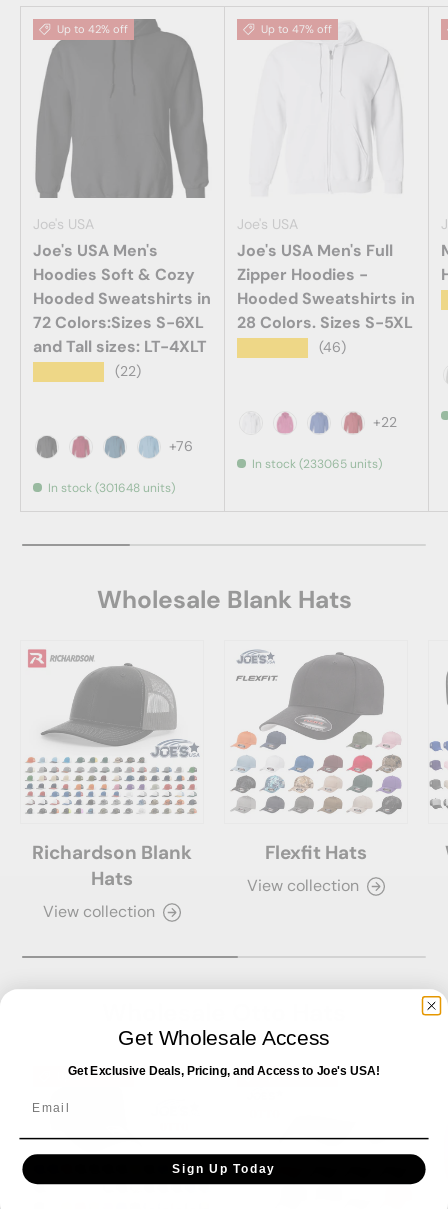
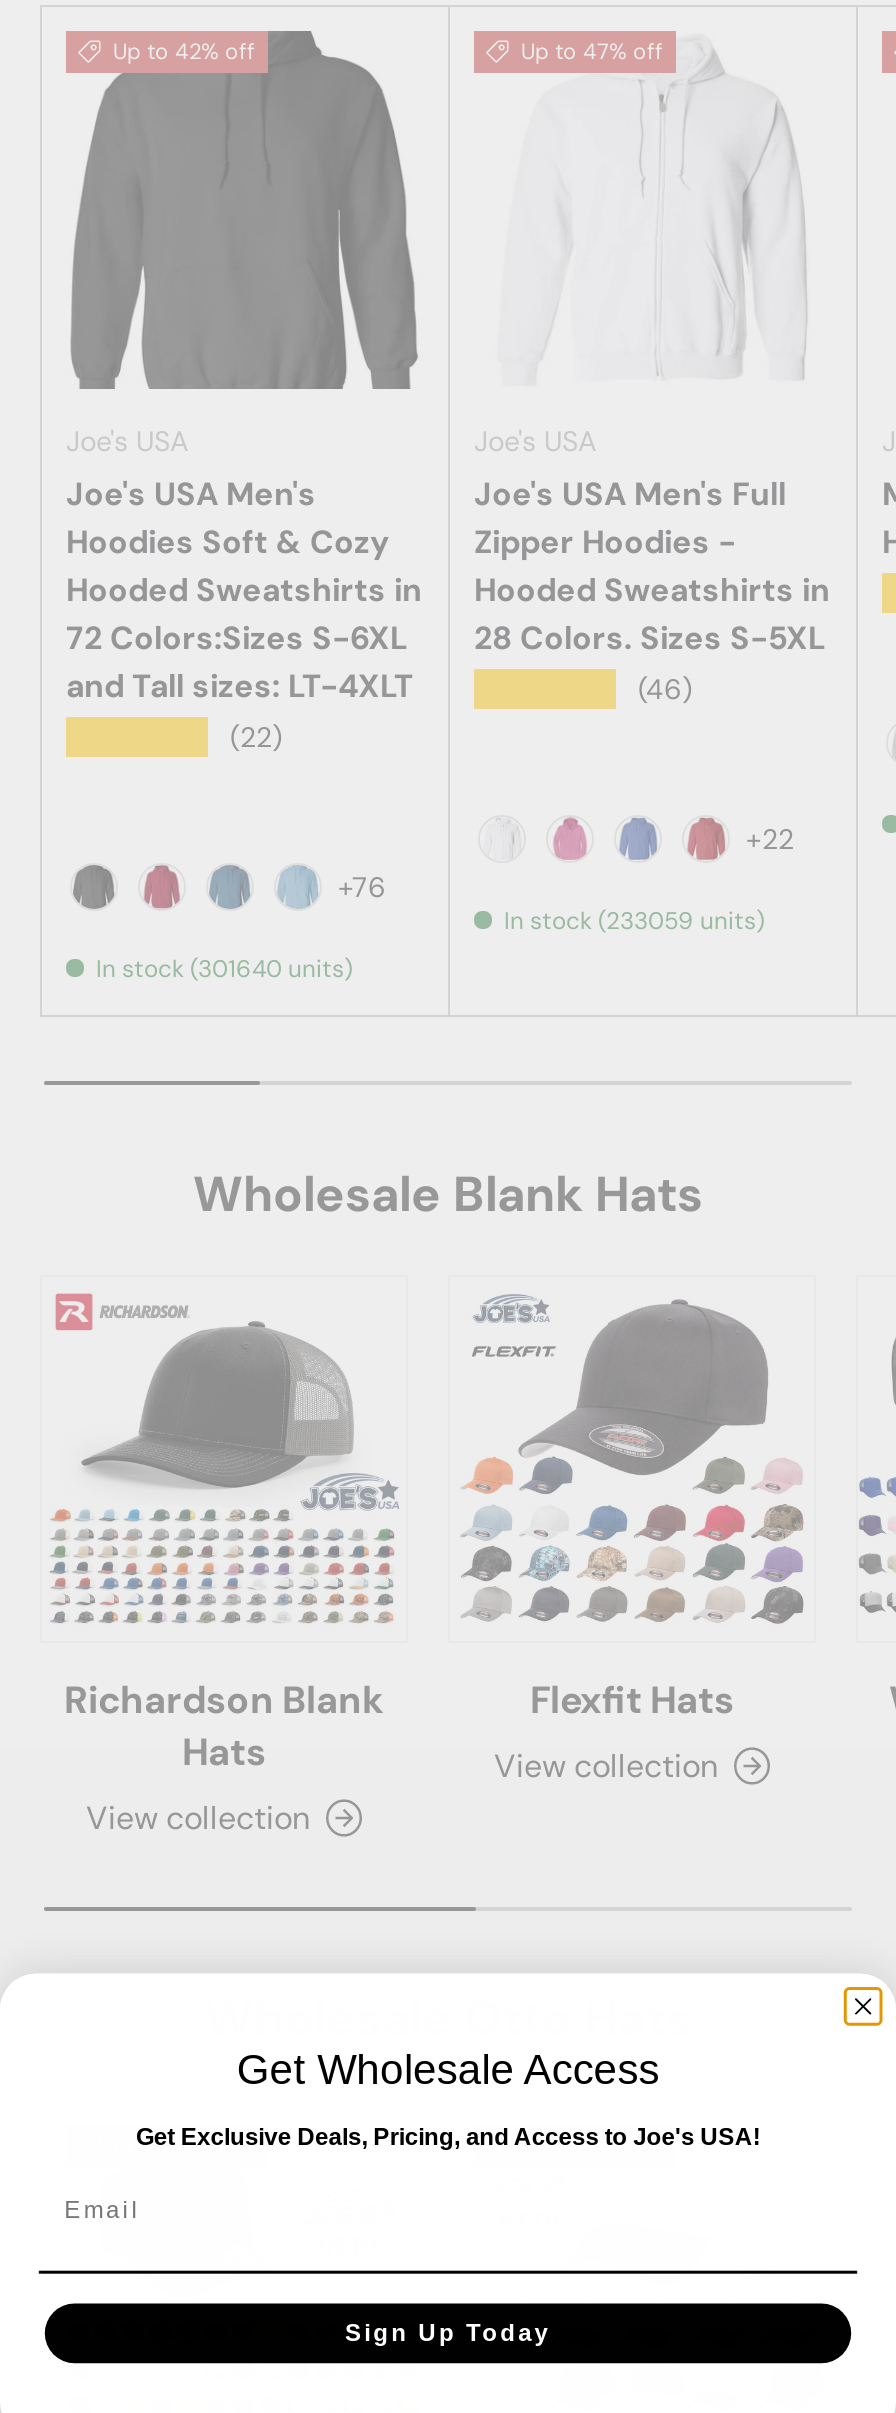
[252,455,382,471] In stock (233065 units) -> [504,905,764,937] In stock (233059 units)
[48,479,175,495] In stock (301648 units) -> [96,953,352,985] In stock (301640 units)

